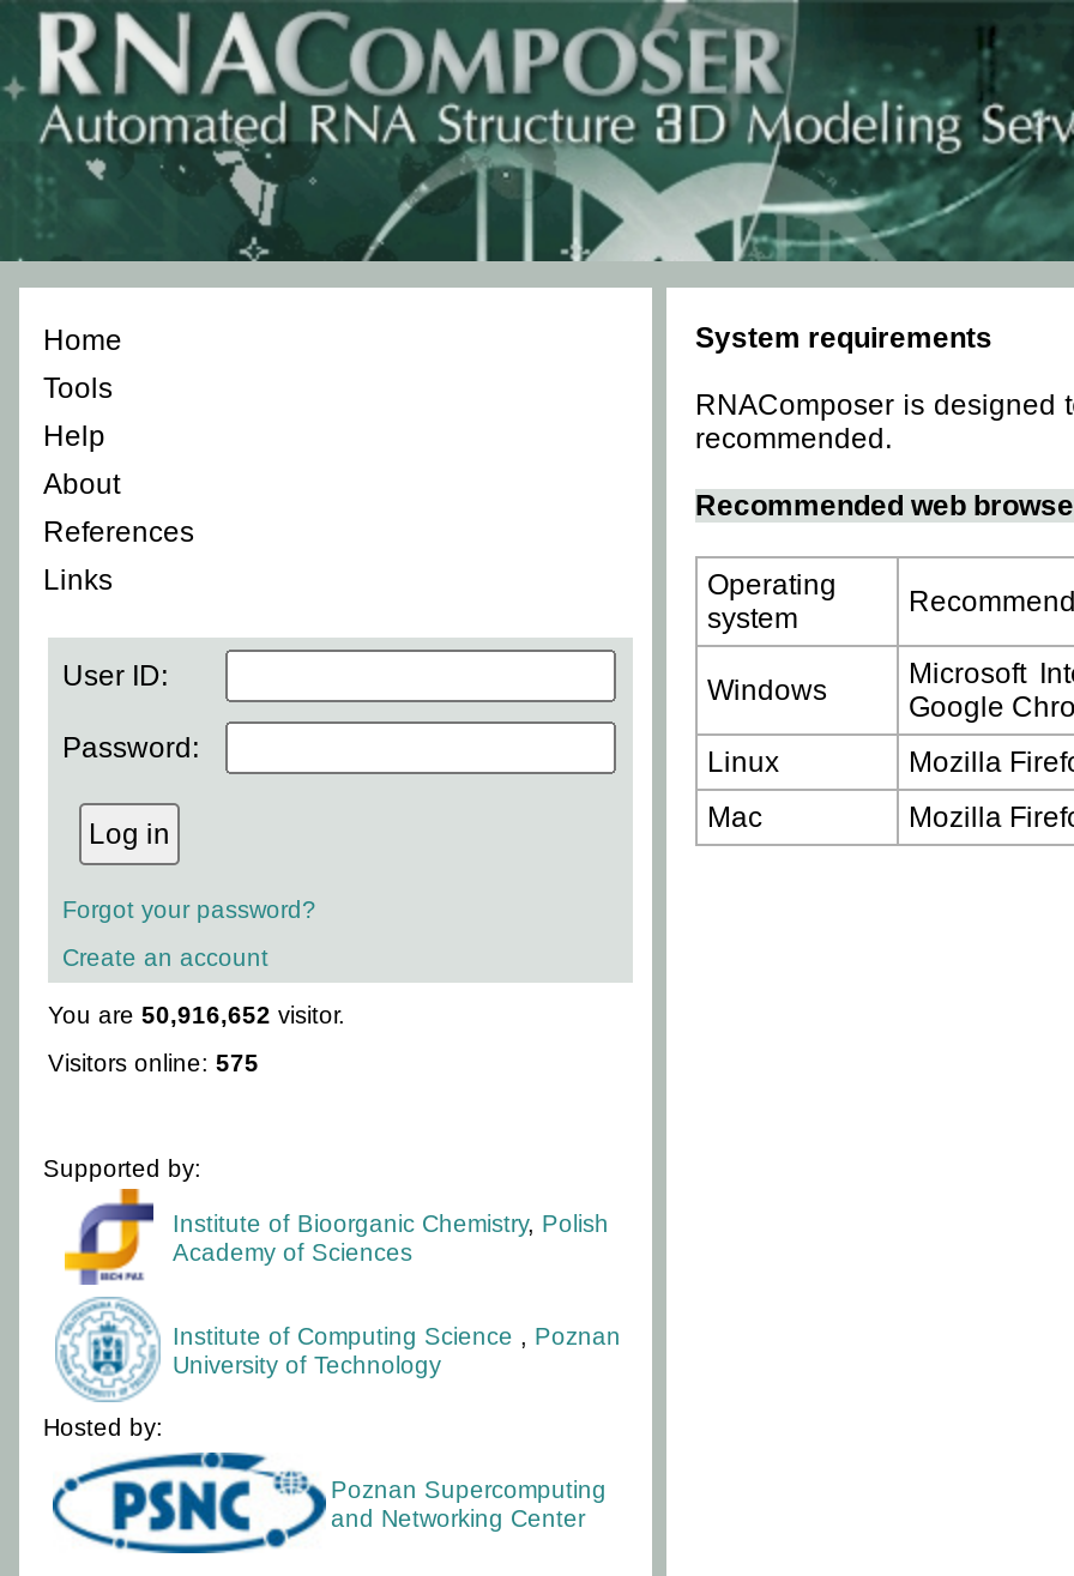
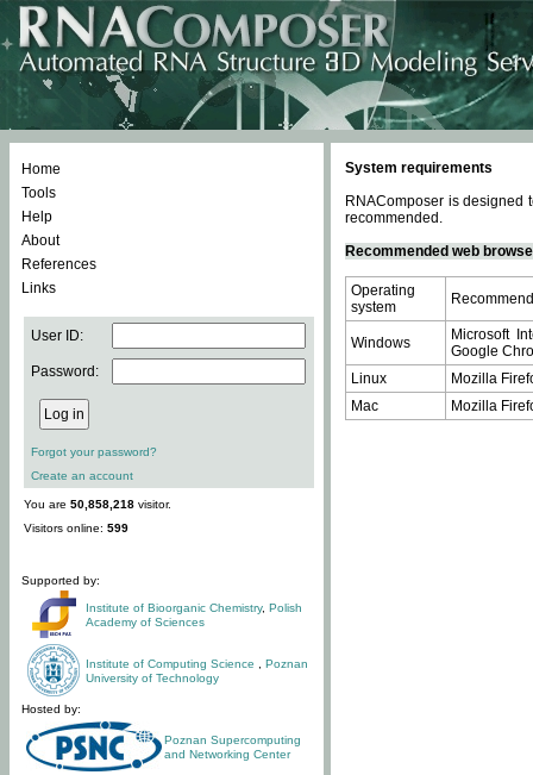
[48,1002,345,1028] You are 50,916,652 visitor. -> [24,498,171,511] You are 50,858,218 visitor.
[48,1050,259,1076] Visitors online: 575 -> [24,521,128,535] Visitors online: 599

